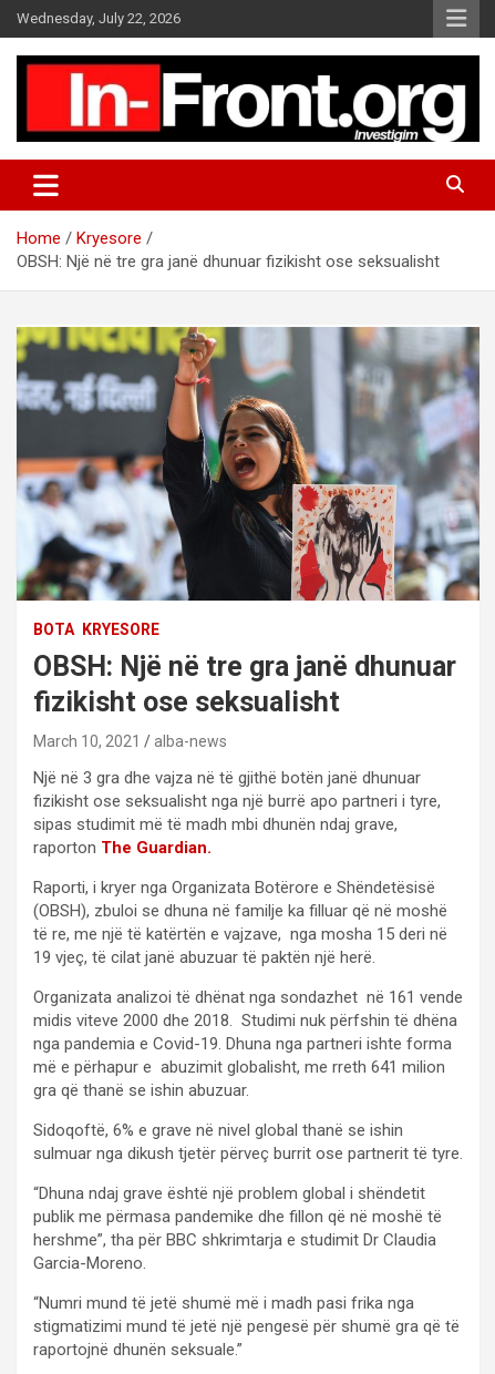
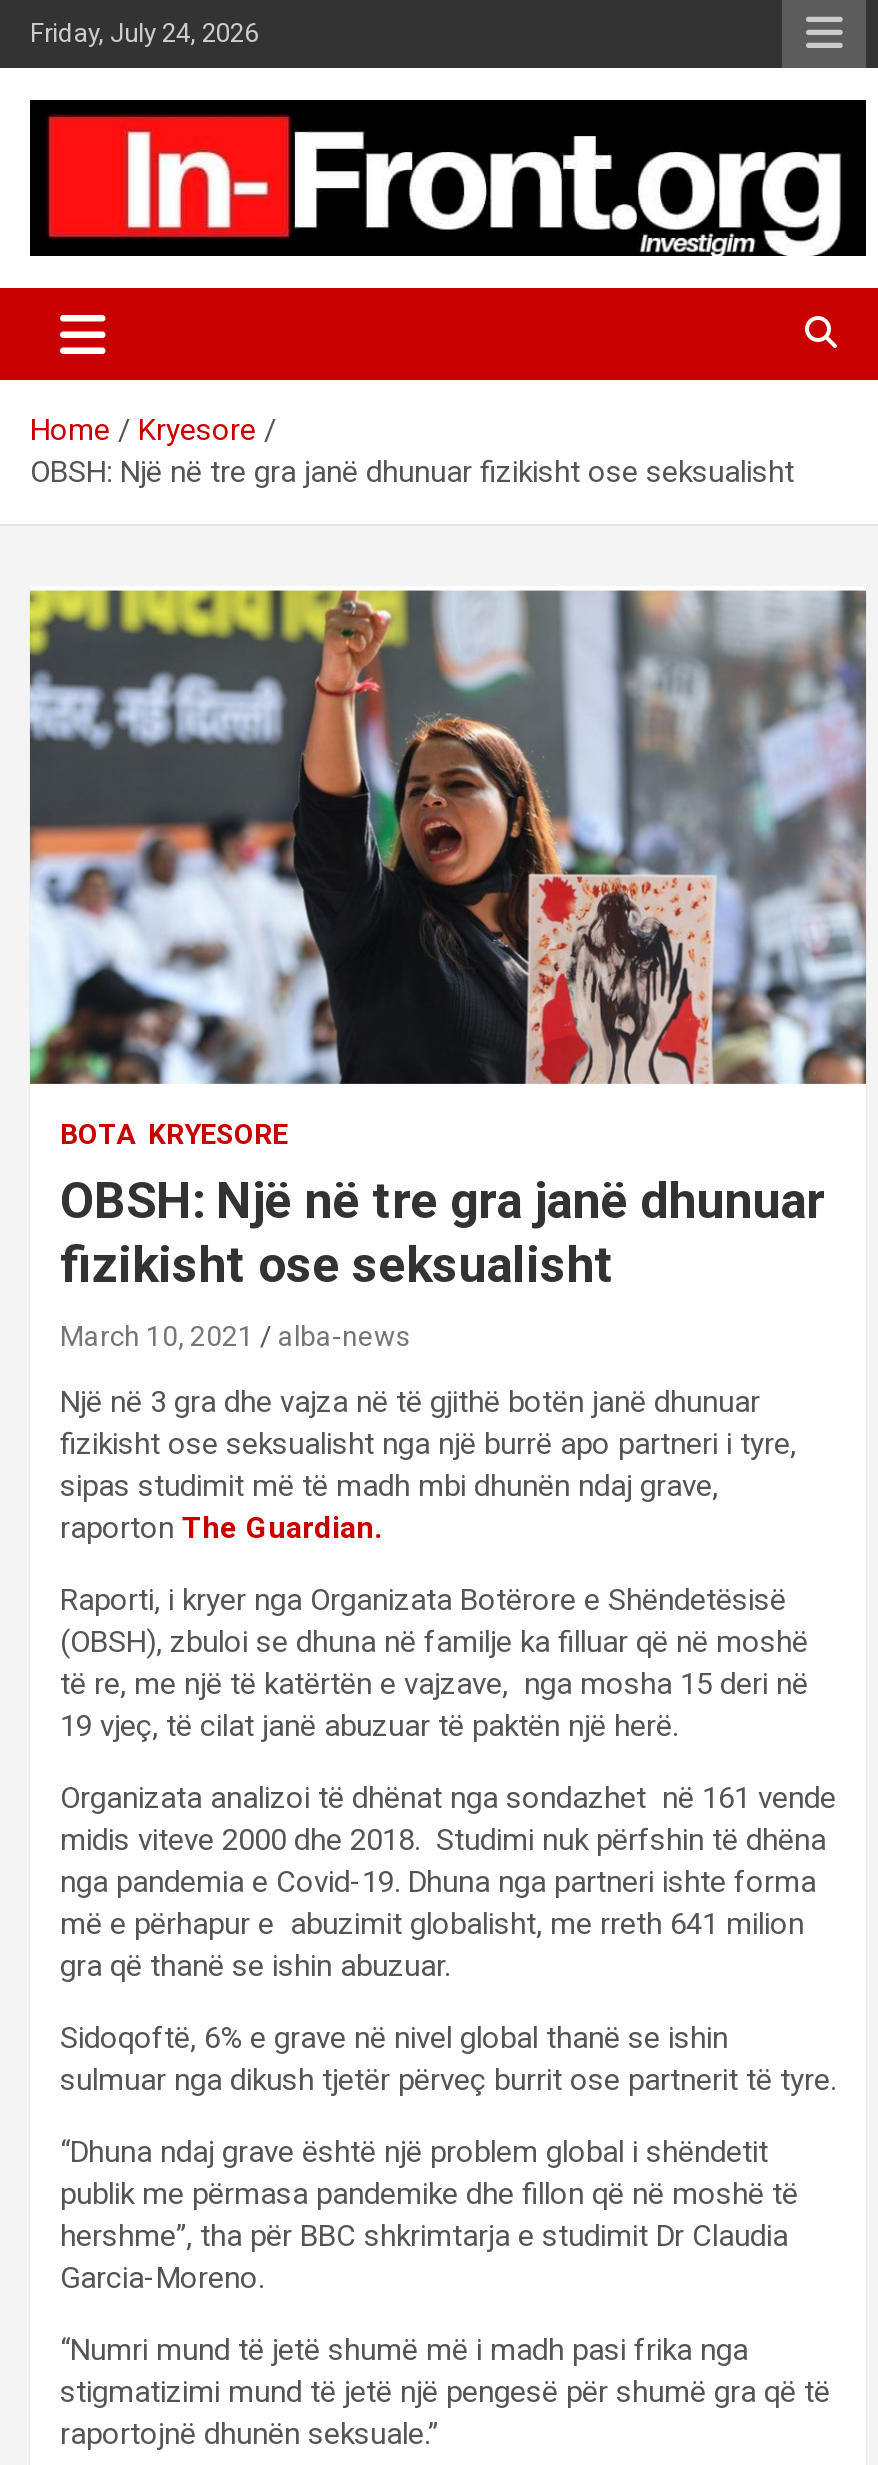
[17,10,181,27] Wednesday, July 22, 2026 -> [30,18,258,48] Friday, July 24, 2026

